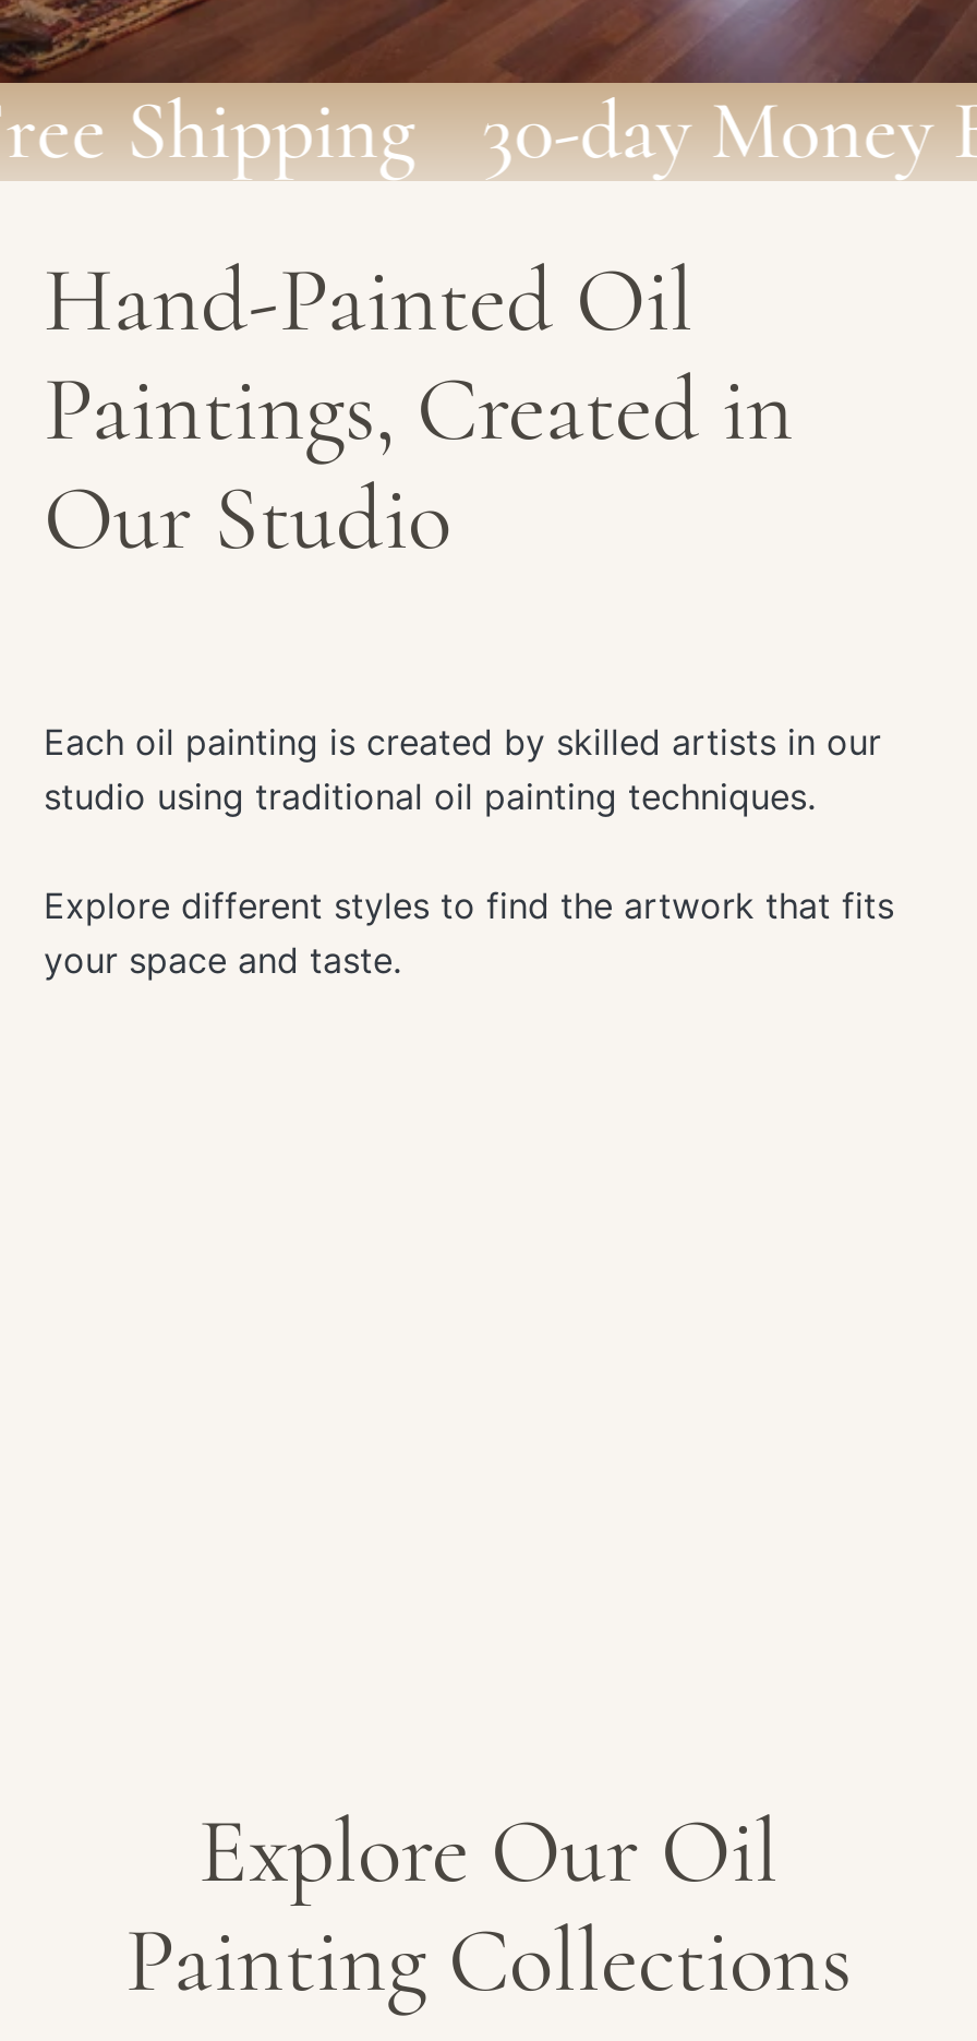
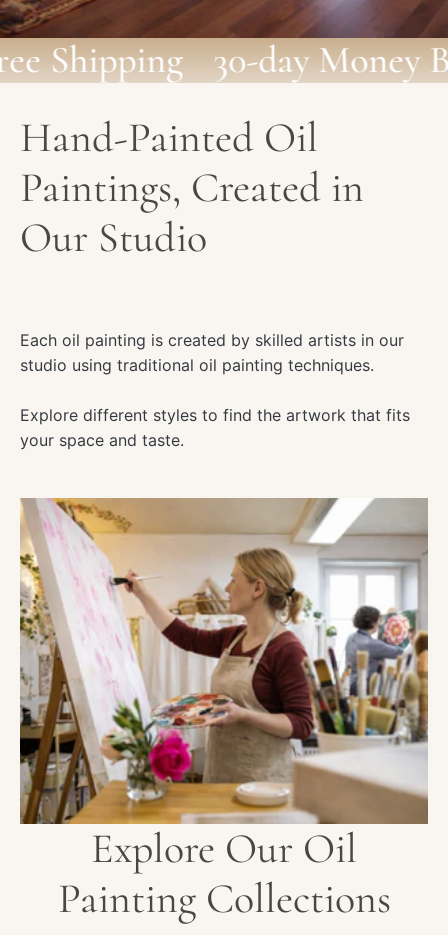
none -> [19,497,429,825] [image]

